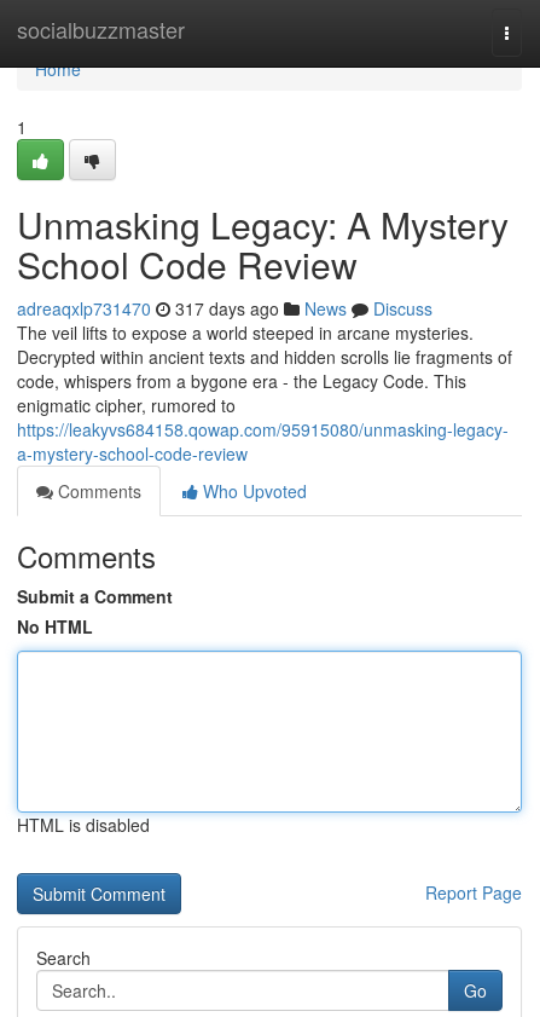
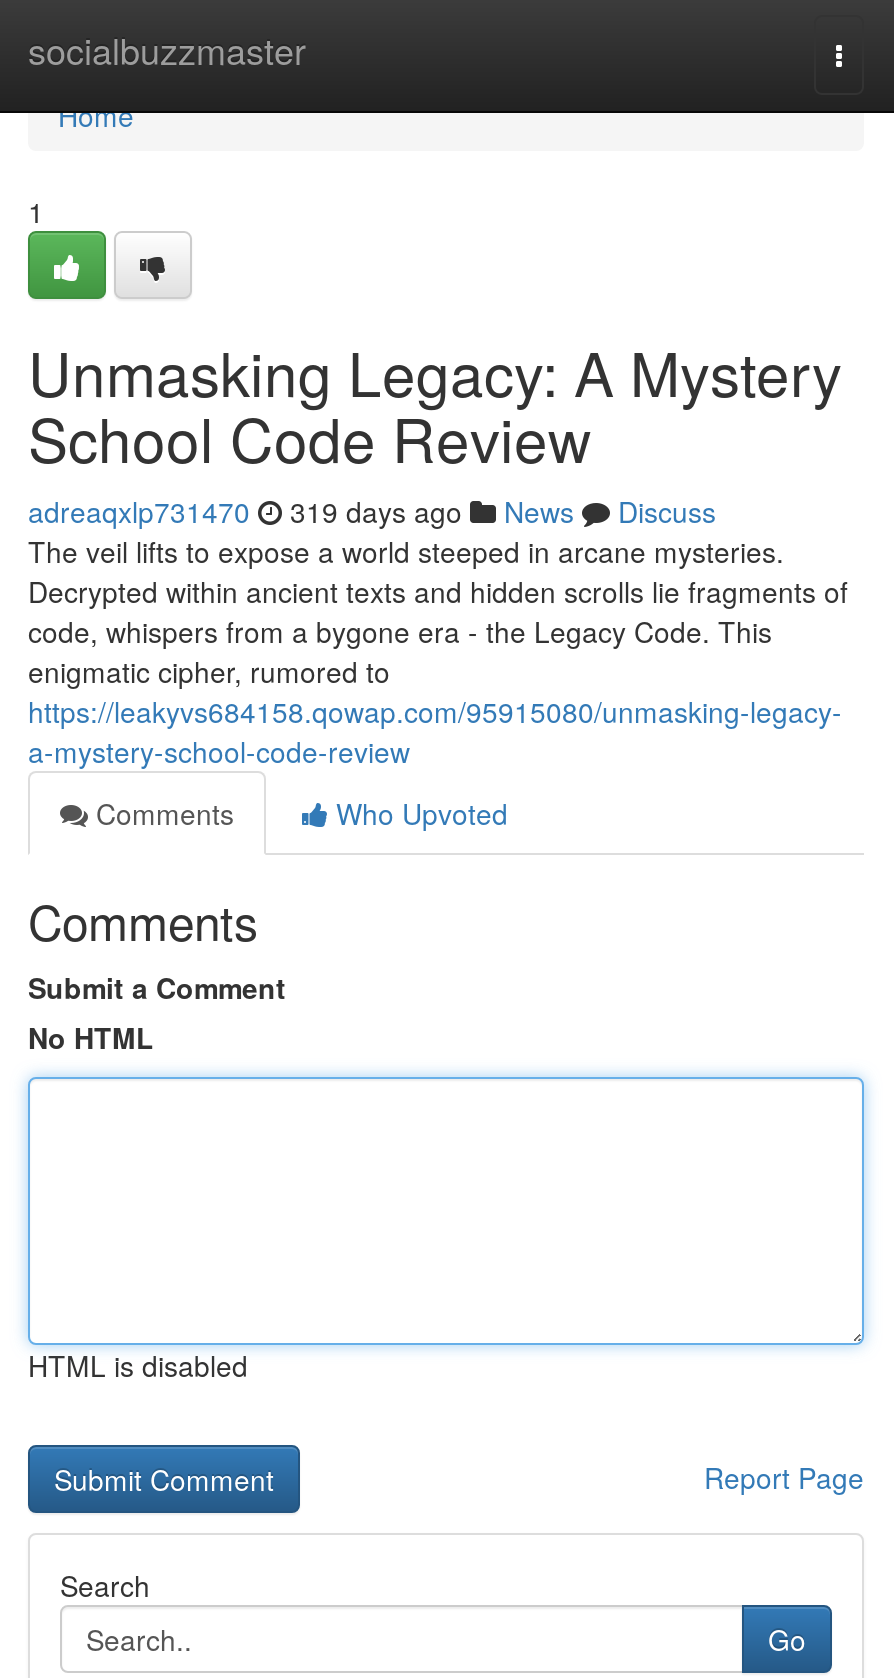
[17,296,432,320] adreaqxlp731470 317 days ago News Discuss -> [28,491,716,531] adreaqxlp731470 319 days ago News Discuss

